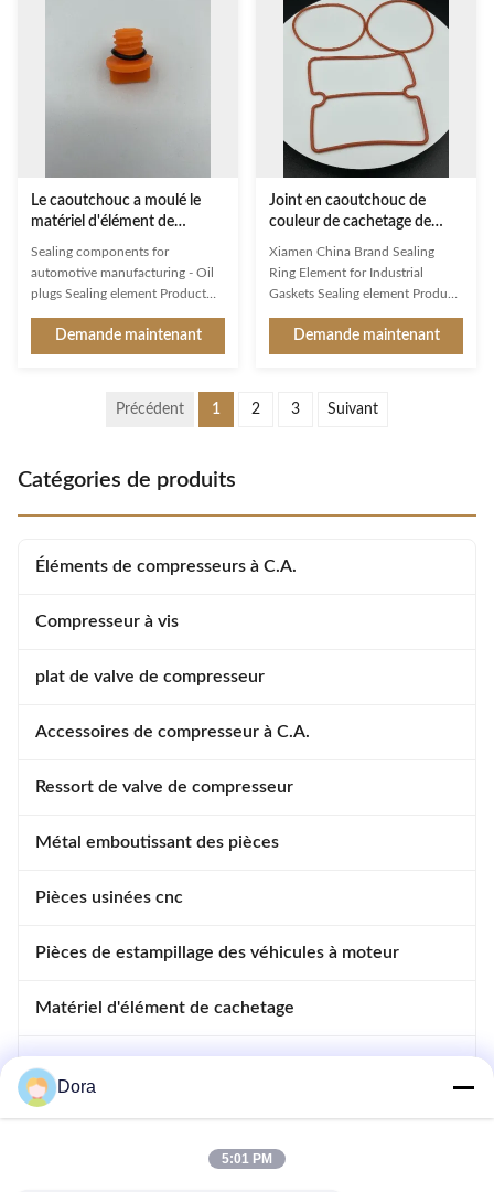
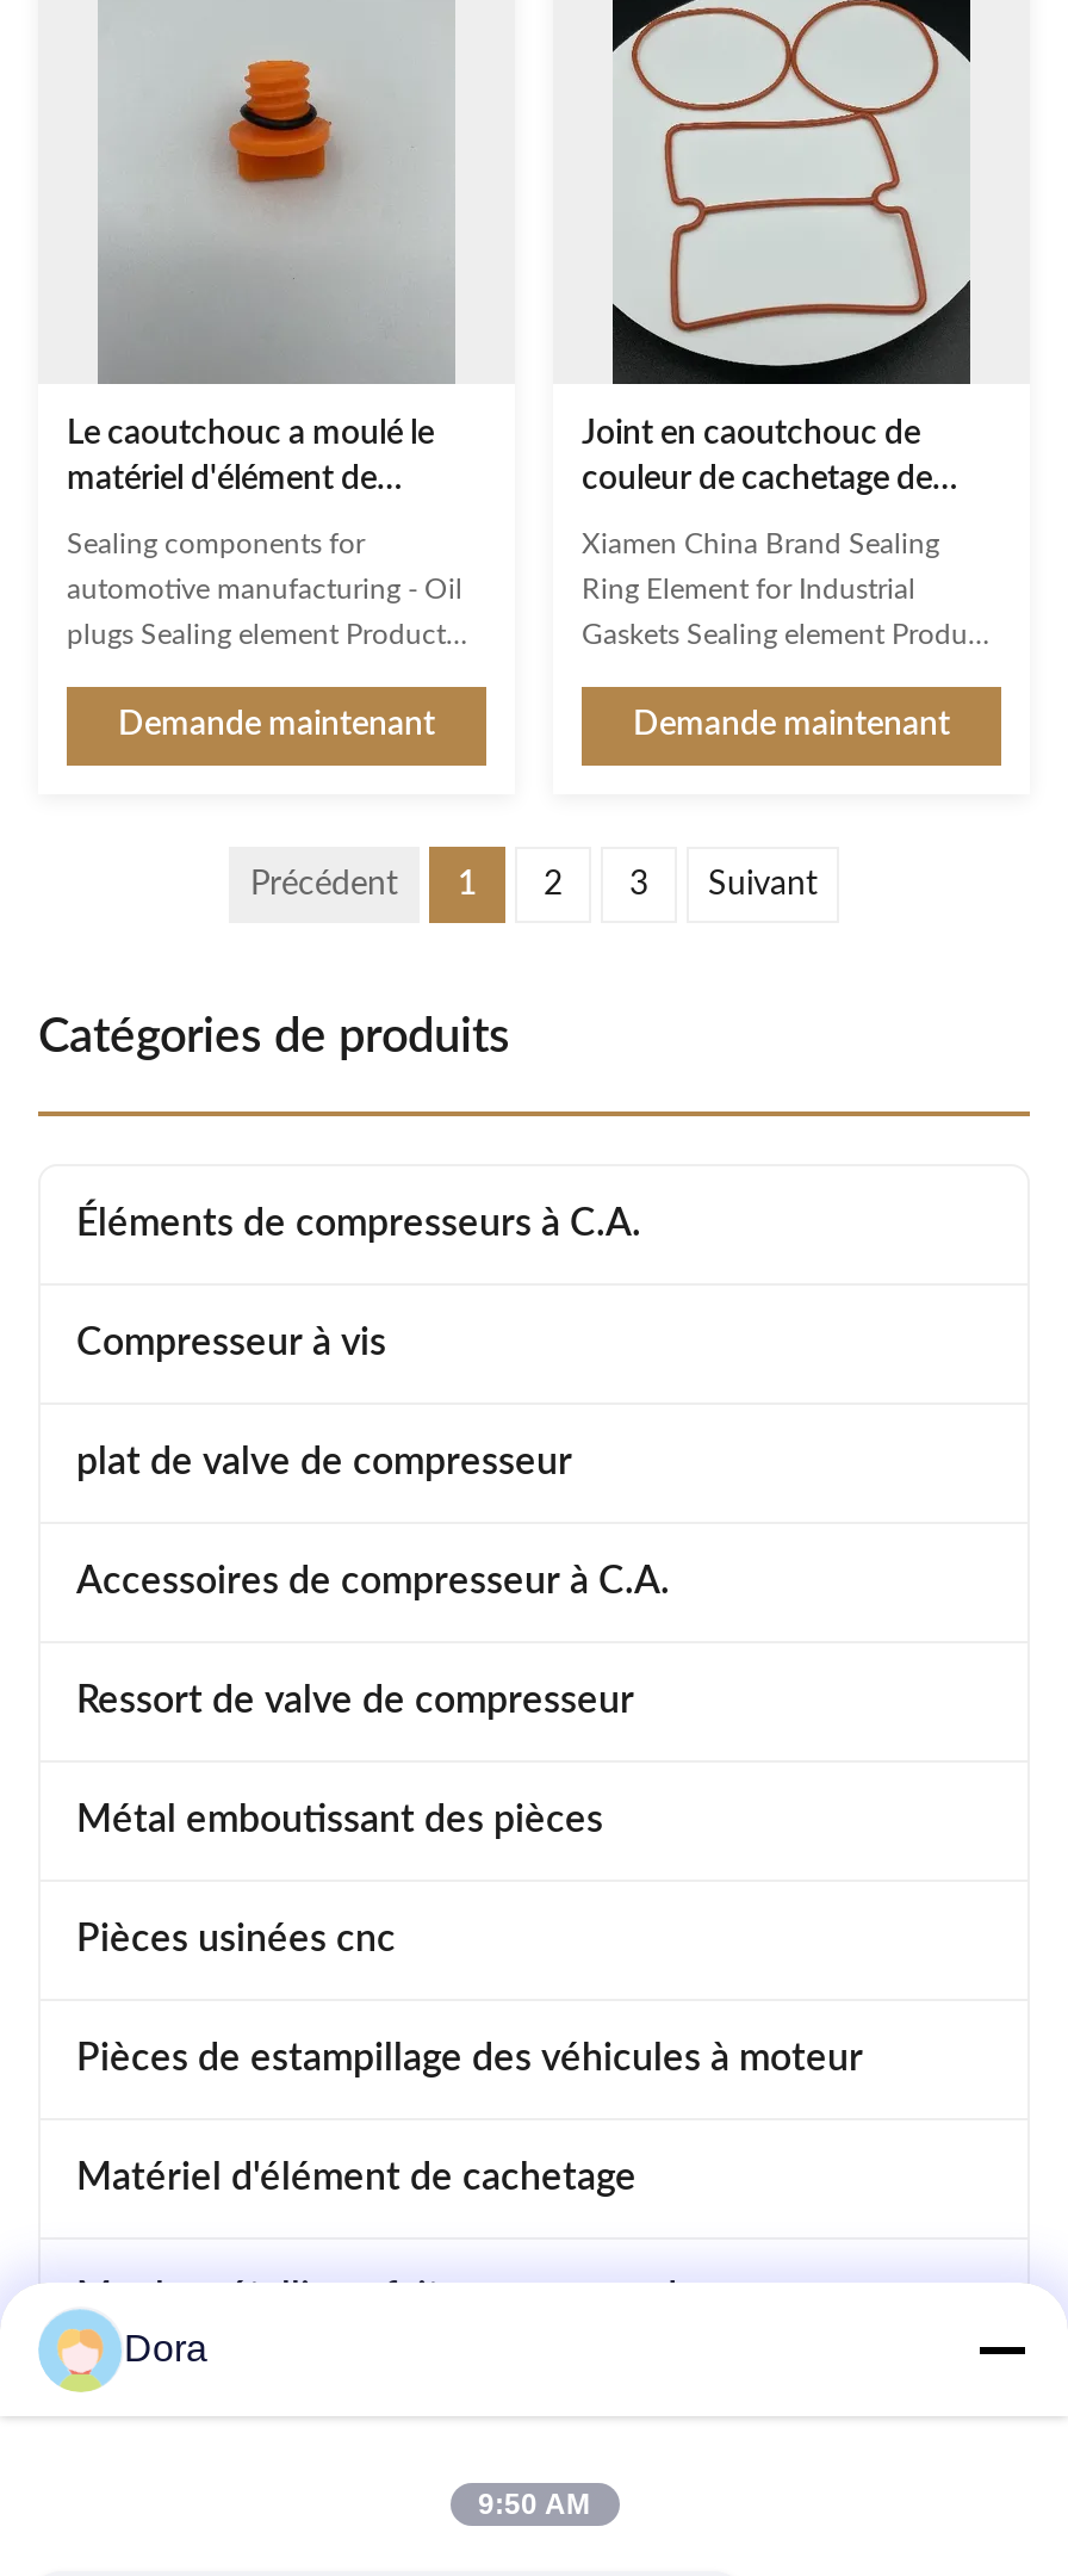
[222,1151,272,1167] 5:01 PM -> [478,2488,590,2521] 9:50 AM

